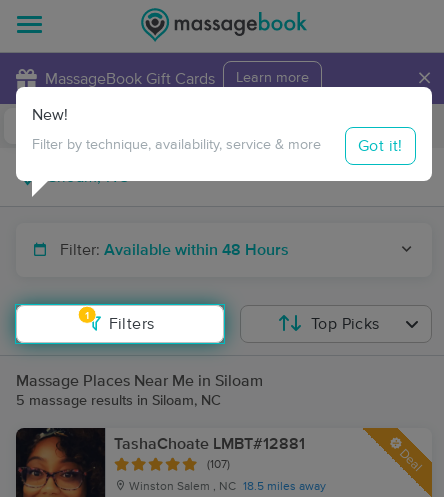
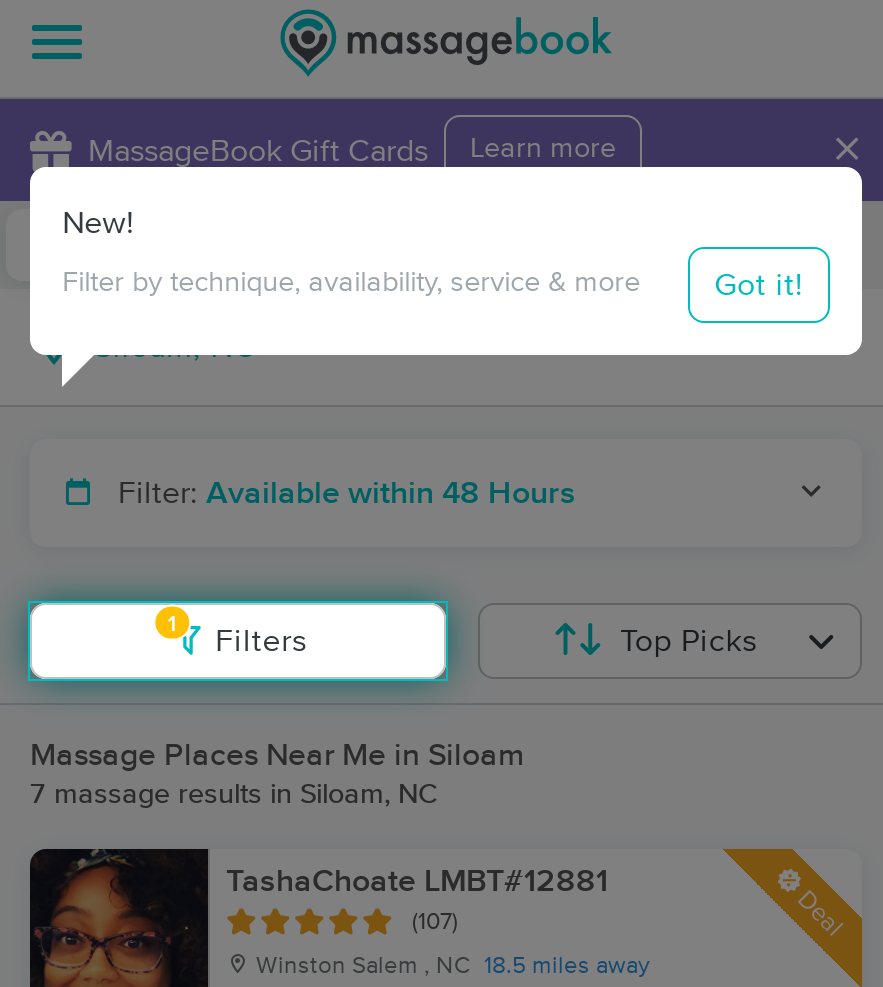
[16,394,221,408] 5 massage results in Siloam, NC -> [30,781,438,809] 7 massage results in Siloam, NC

